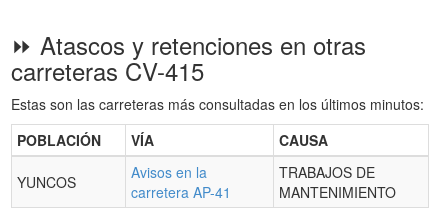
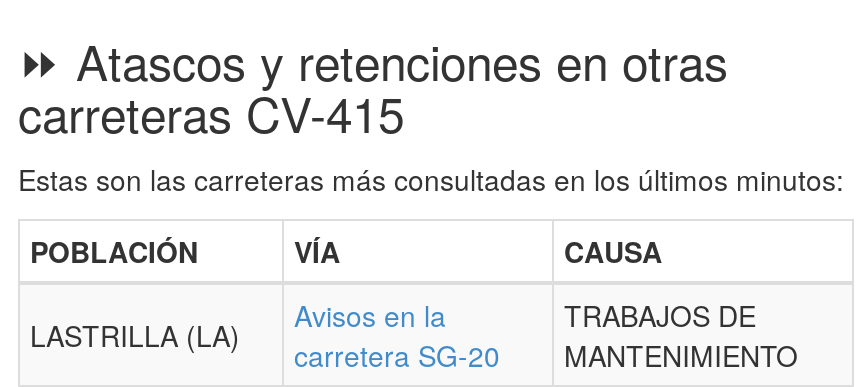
[17,172,76,192] YUNCOS -> [30,316,240,356] LASTRILLA (LA)
[131,182,231,202] carretera AP-41 -> [294,336,500,376] carretera SG-20

